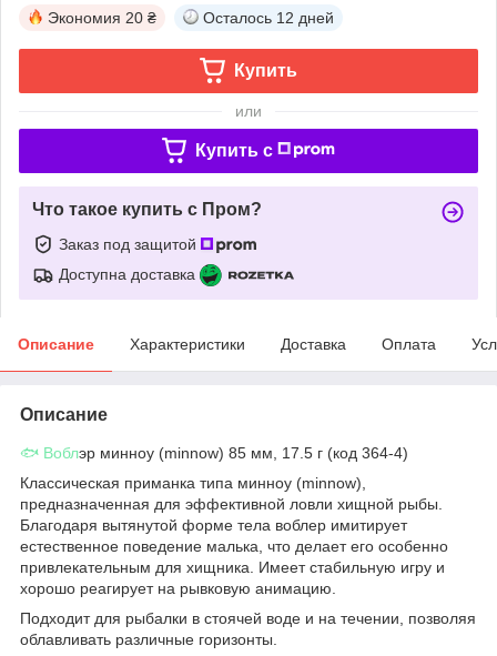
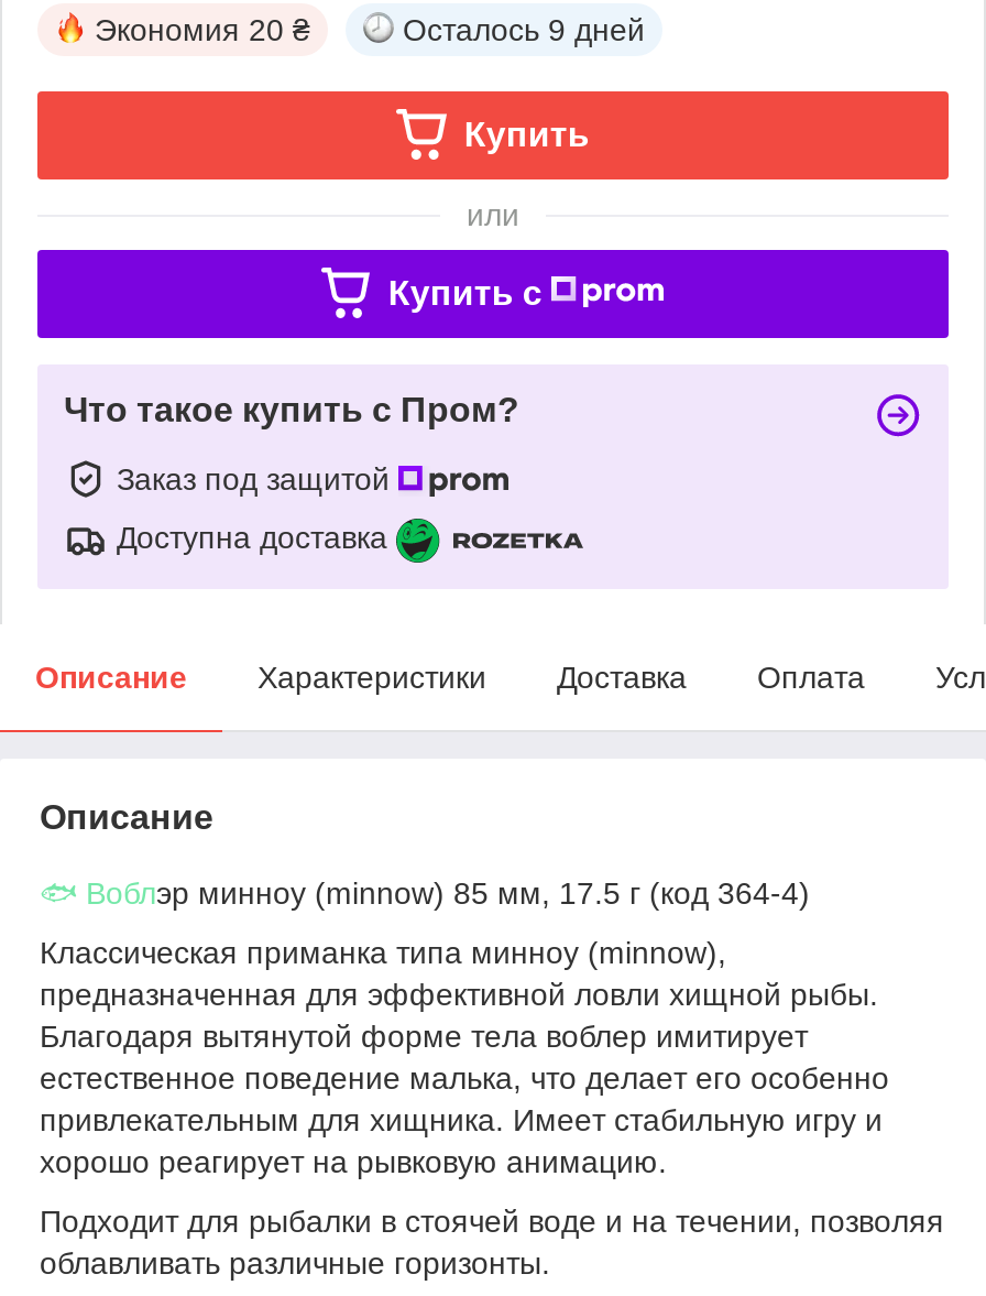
[203,9,334,26] Осталось 12 дней -> [403,12,645,47] Осталось 9 дней

